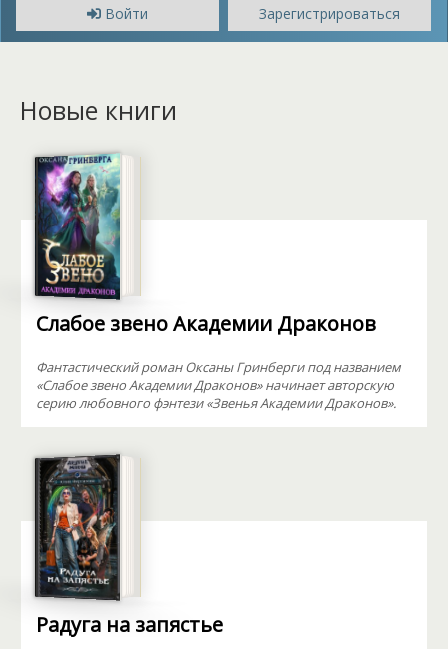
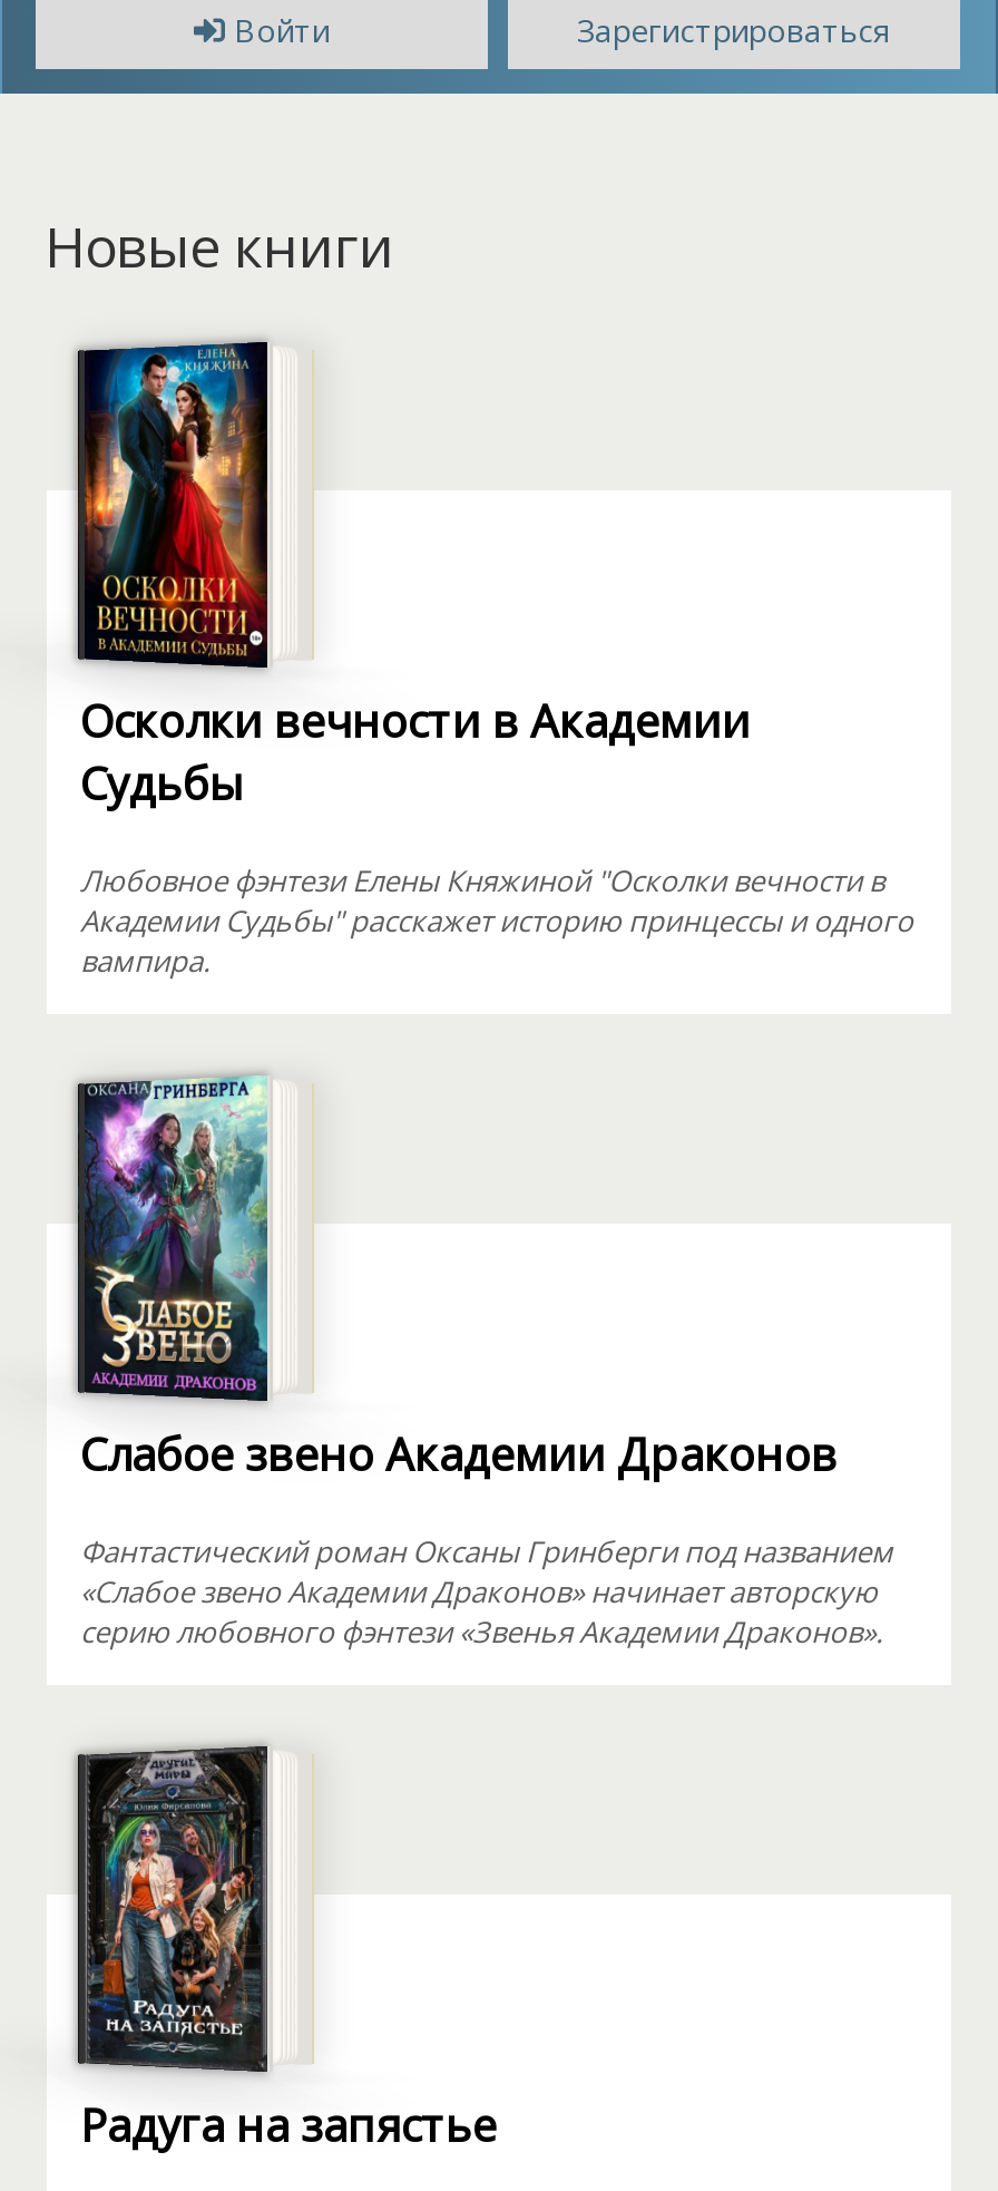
none -> [80,339,913,981] [image] | Осколки вечности в Академии | Судьбы | Любовное фэнтези Елены Княжиной "Осколки вечности в | Академии Судьбы" расскажет историю принцессы и одного | вампира.

